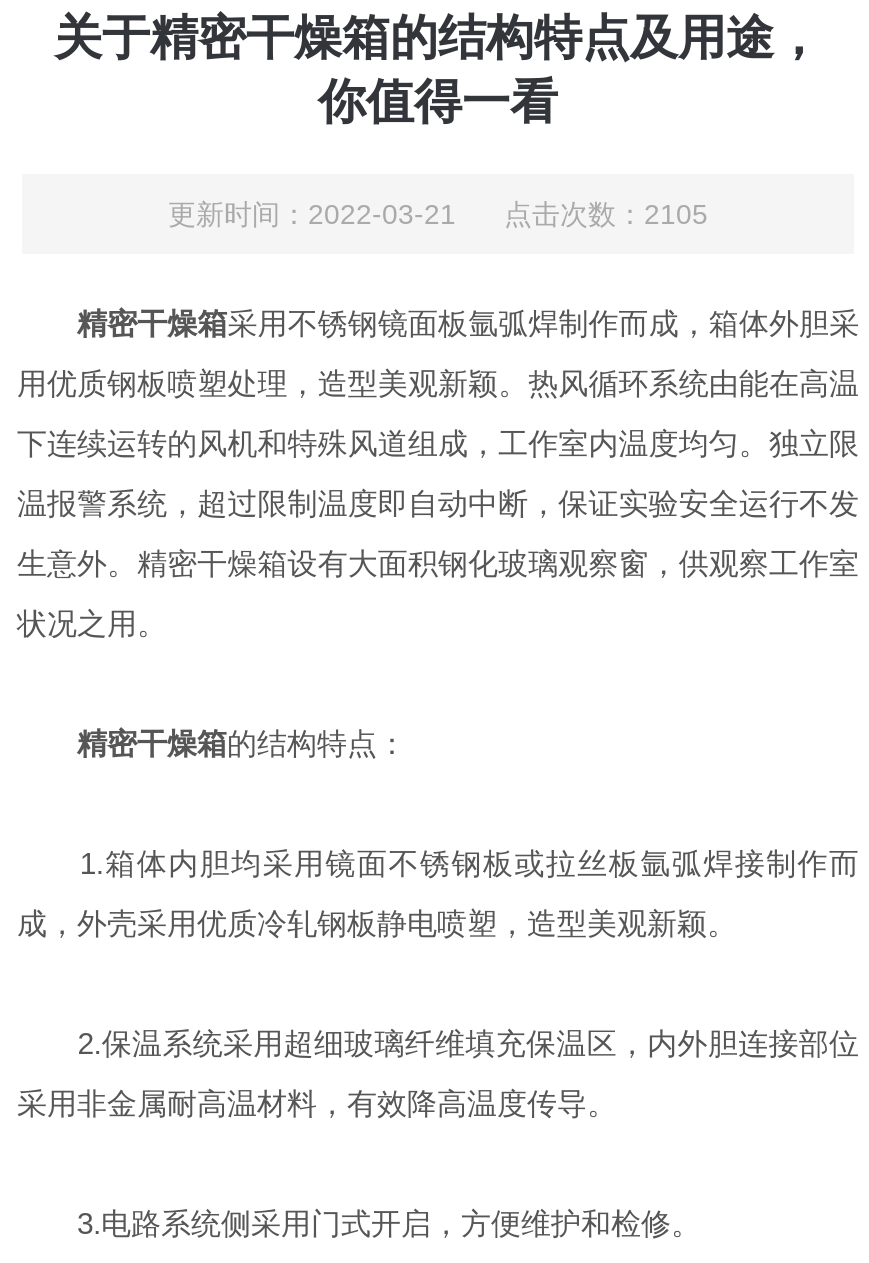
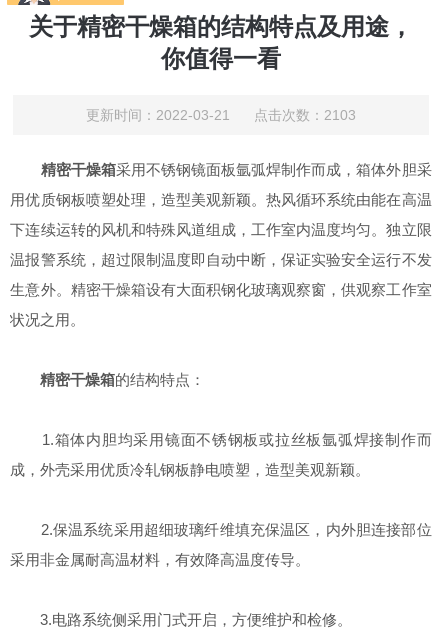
[168,198,708,230] 更新时间：2022-03-21 点击次数：2105 -> [86,107,356,123] 更新时间：2022-03-21 点击次数：2103

